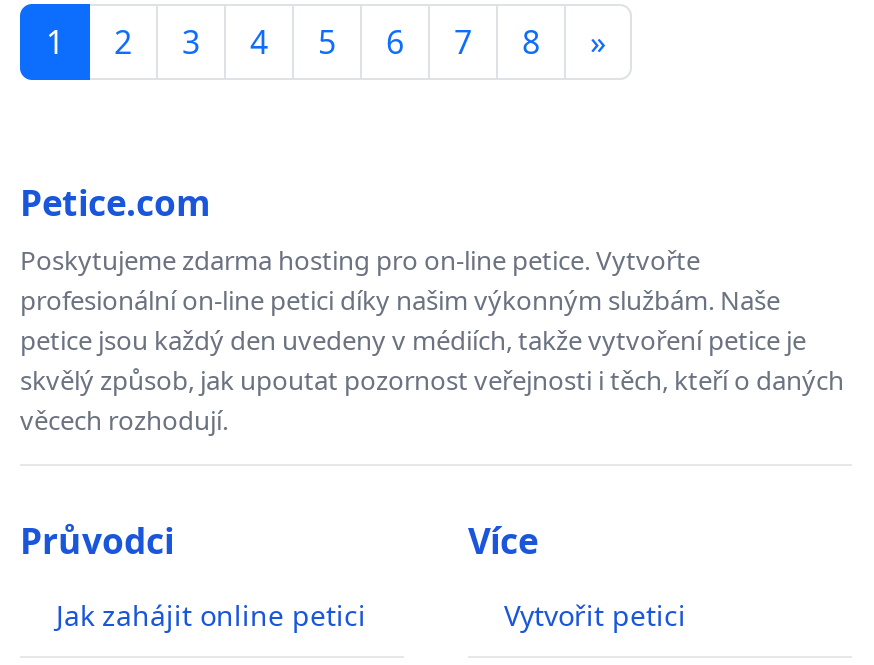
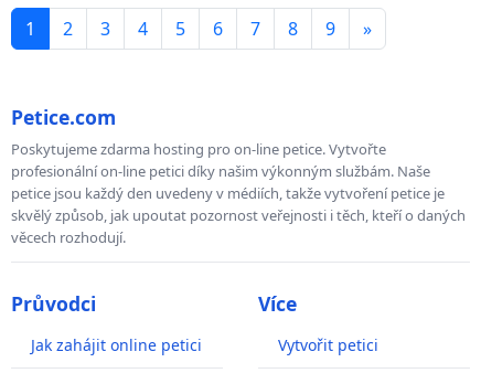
none -> [325,17,335,41] 9

